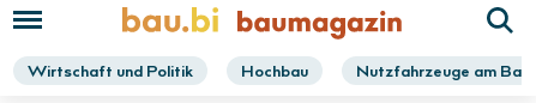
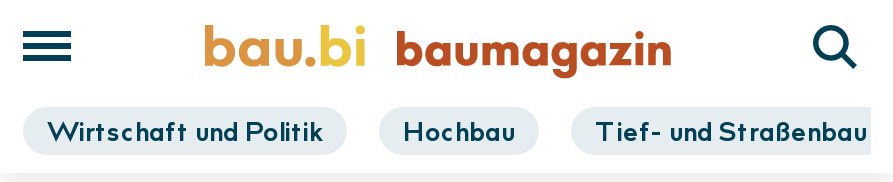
[356,63,530,82] Nutzfahrzeuge am Bau -> [595,118,867,150] Tief- und Straßenbau

